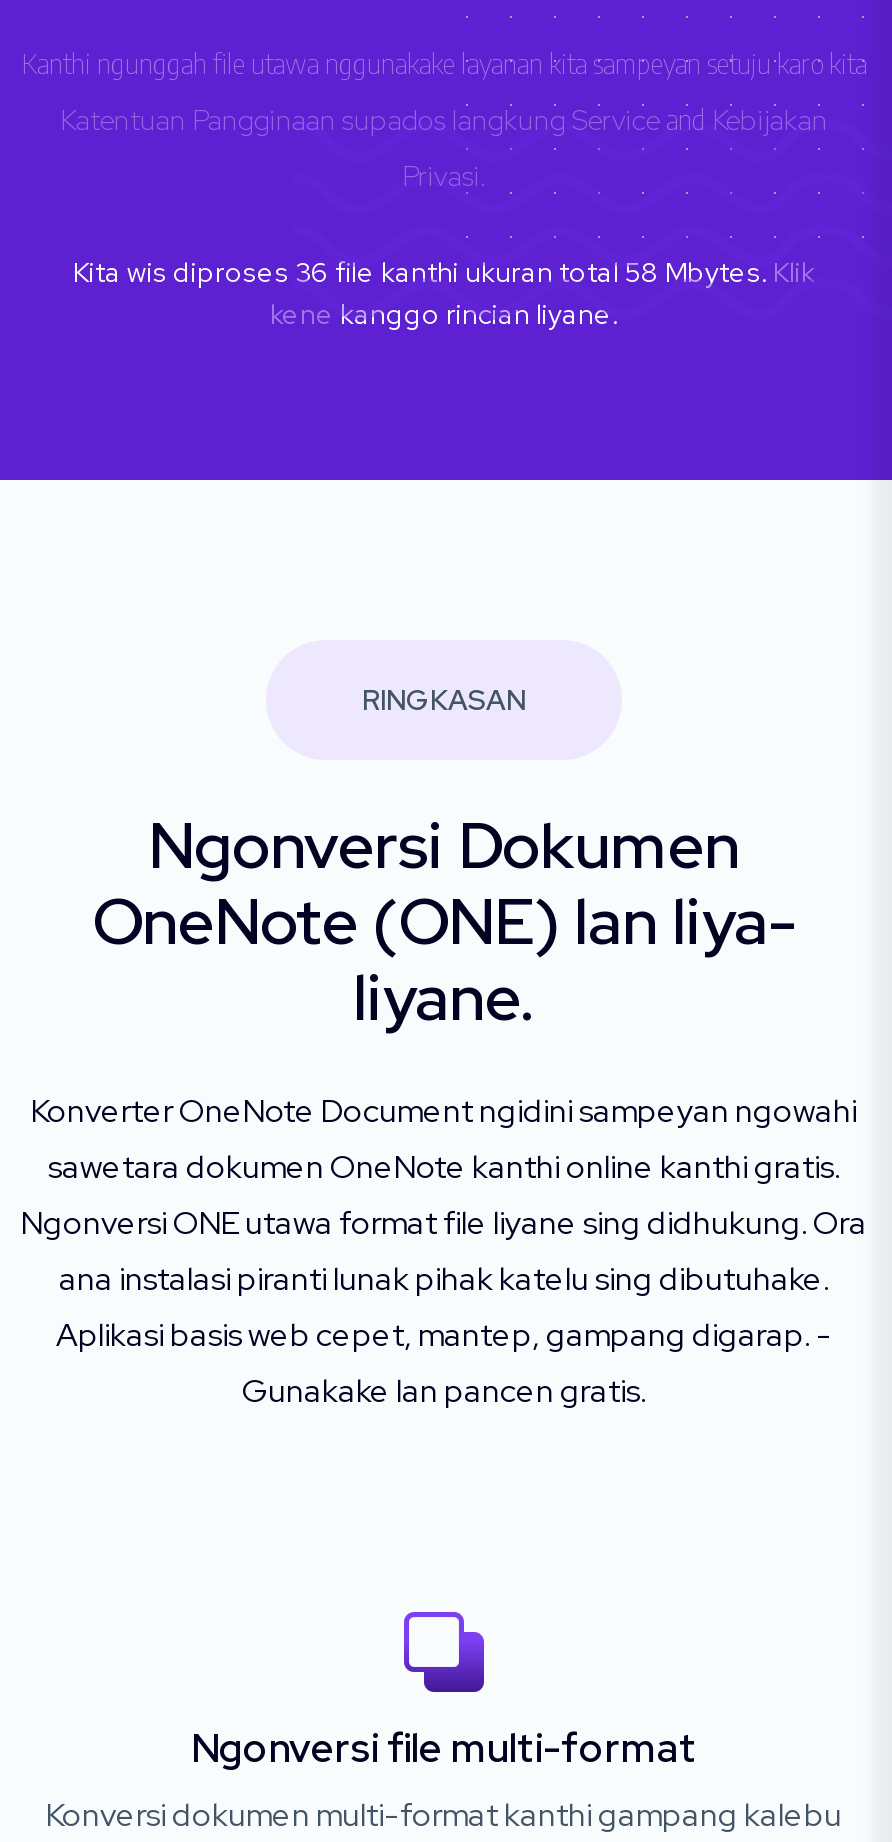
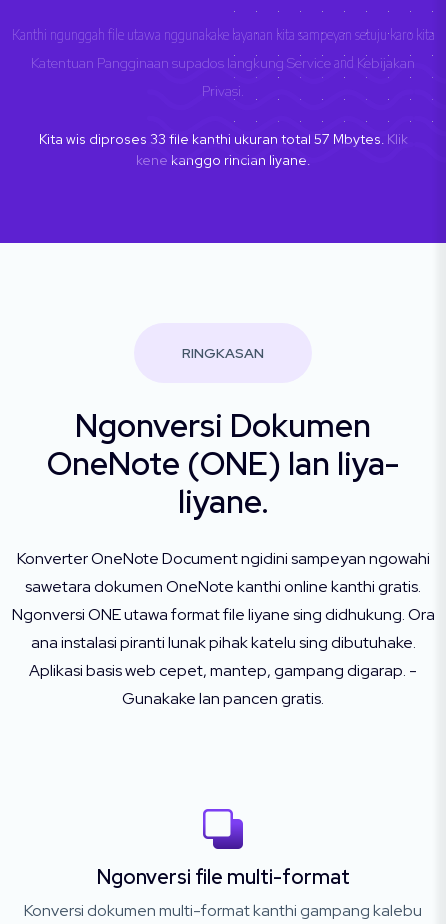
[73,253,815,289] Kita wis diproses 36 file kanthi ukuran total 58 Mbytes. Klik -> [38,130,407,148] Kita wis diproses 33 file kanthi ukuran total 57 Mbytes. Klik

